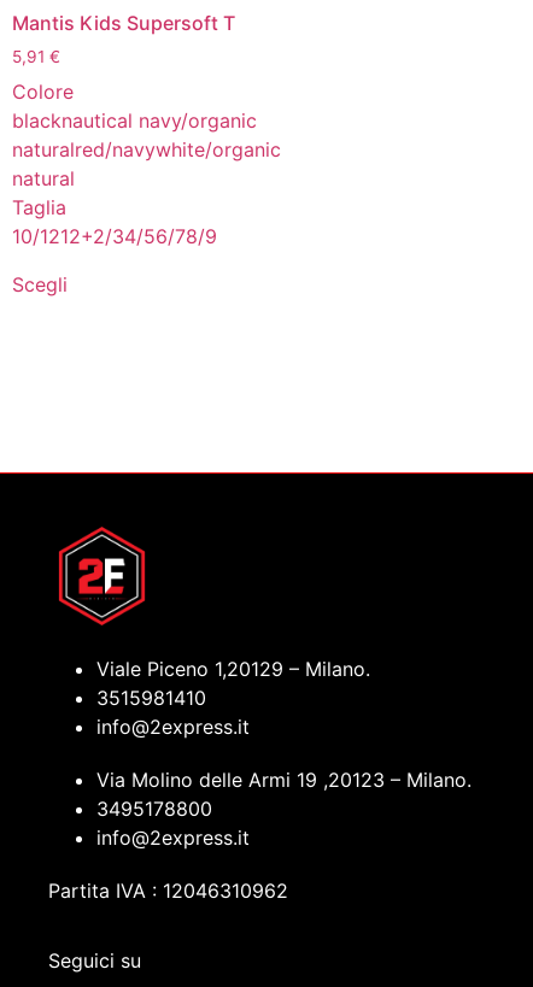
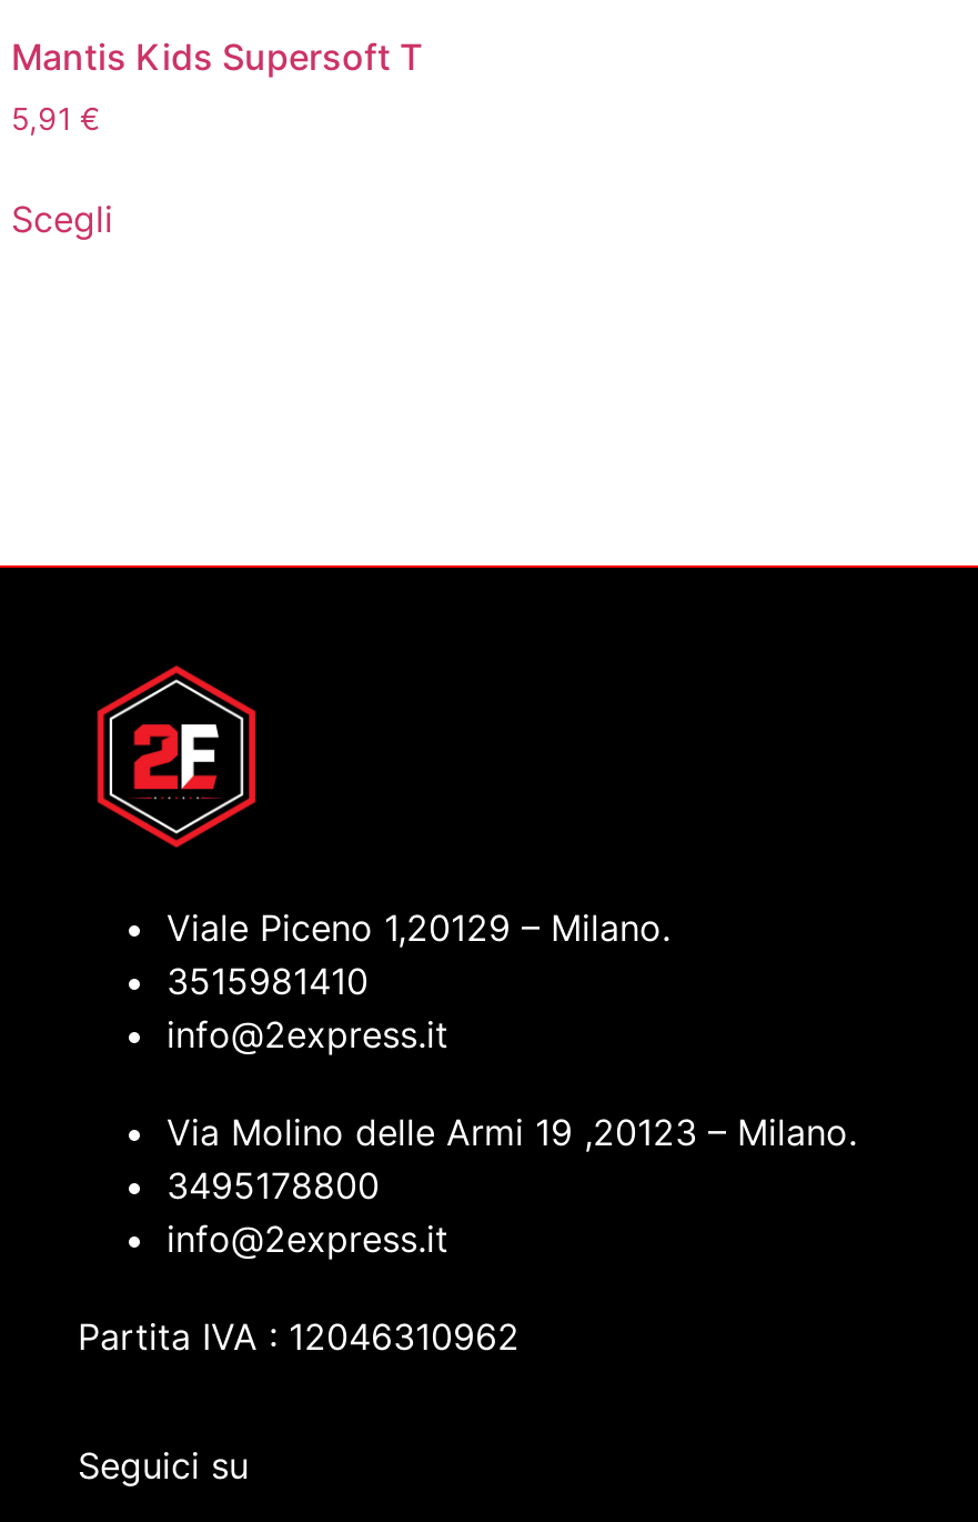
[12,79,281,248] Colore | blacknautical navy/organic | naturalred/navywhite/organic | natural | Taglia | 10/1212+2/34/56/78/9 -> none

